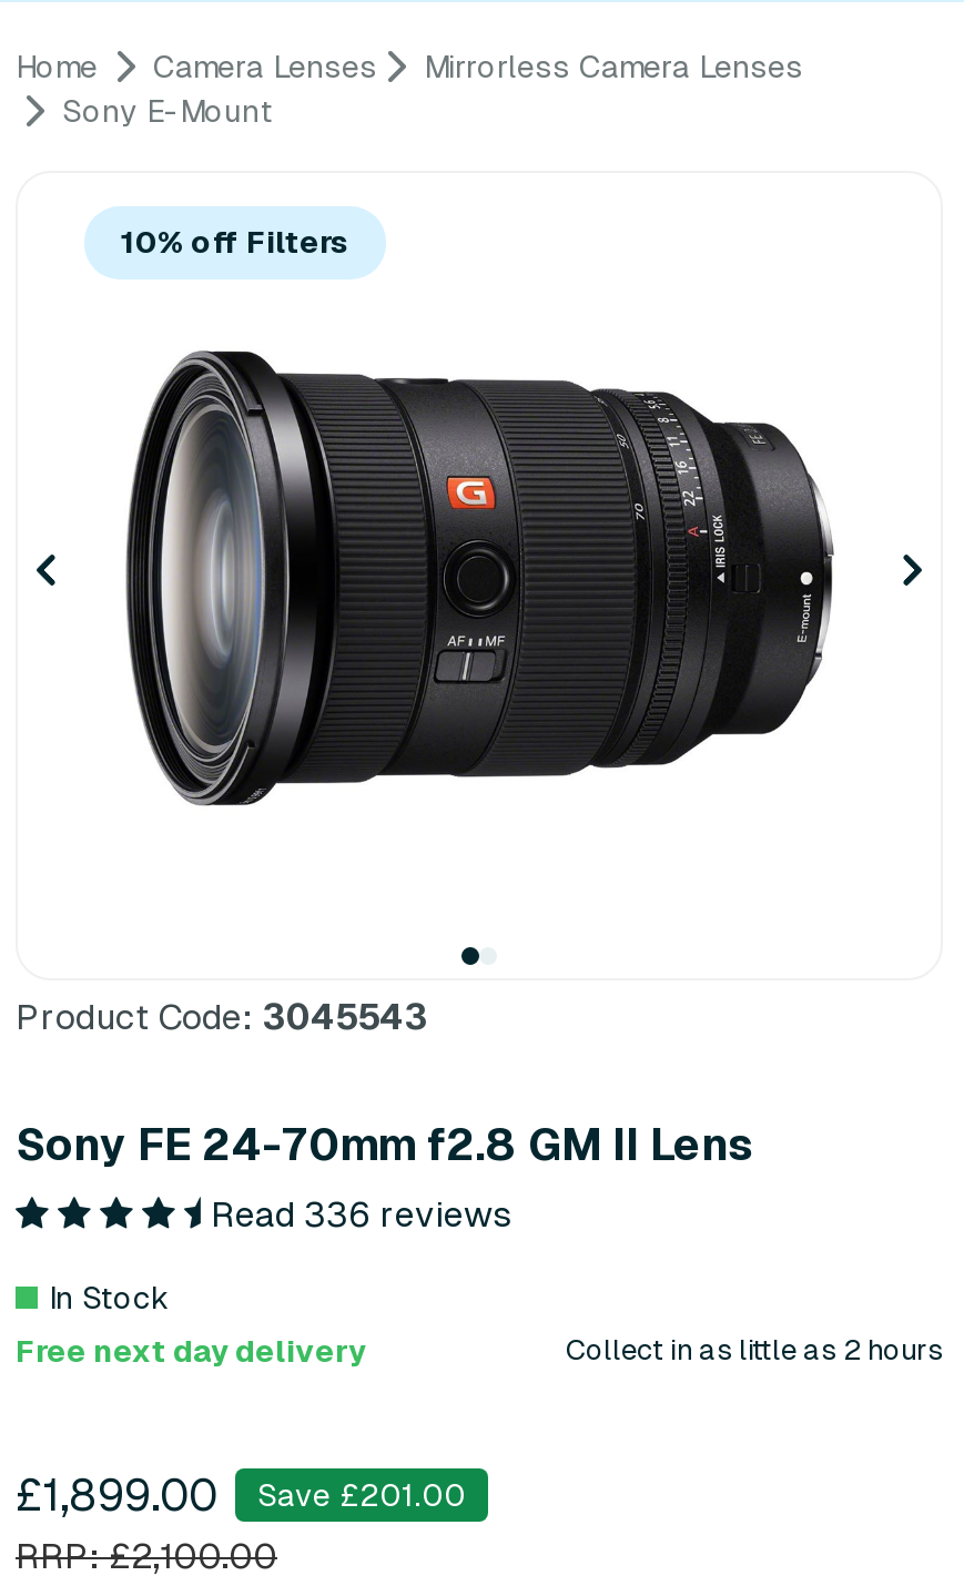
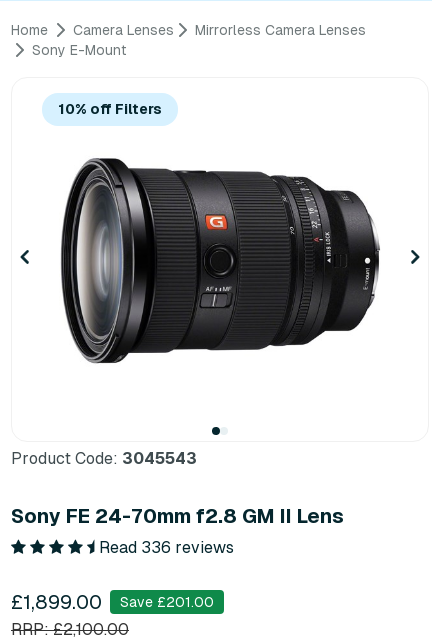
[16,1280,943,1369] In Stock | Free next day delivery | Collect in as little as 2 hours -> none

